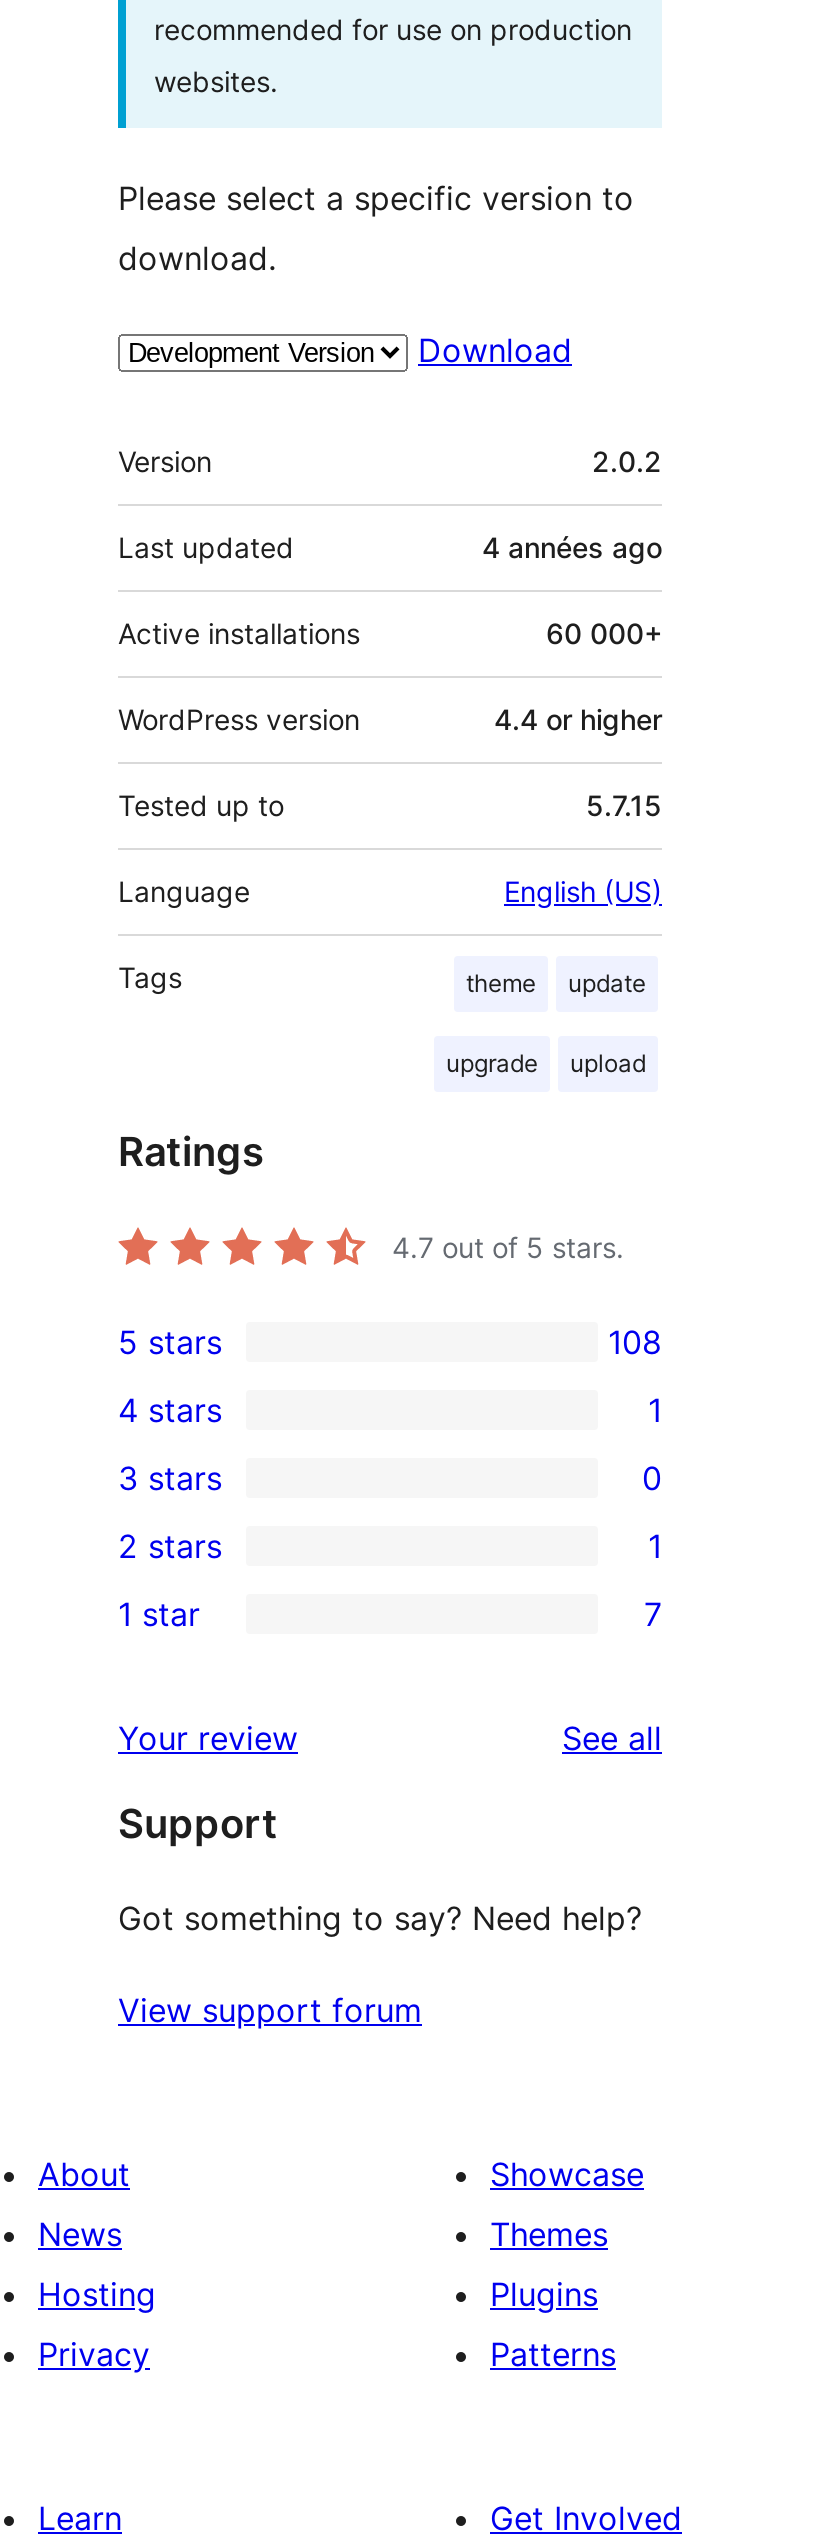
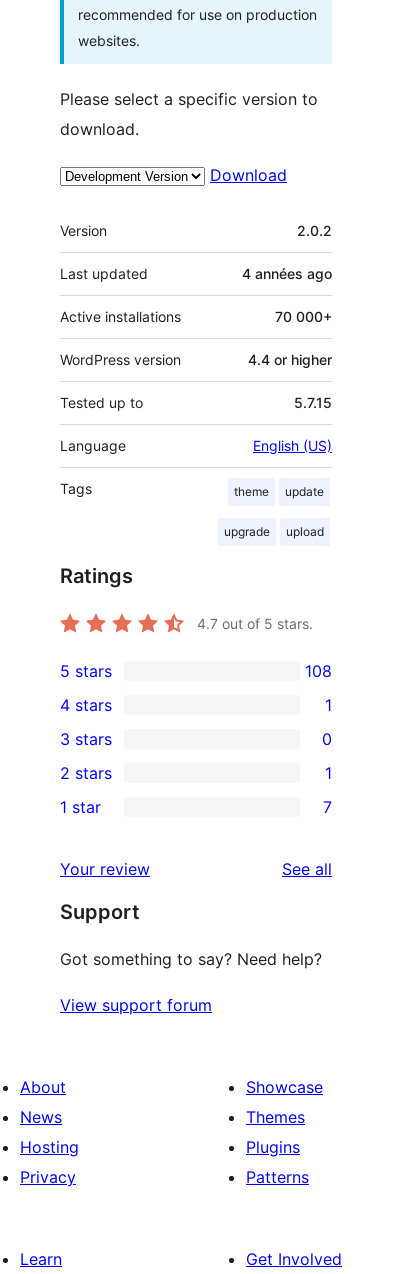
[546,615,662,649] 60 000+ -> [275,307,332,324] 70 000+

